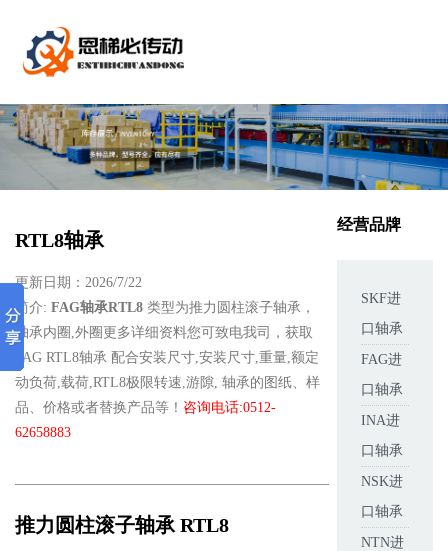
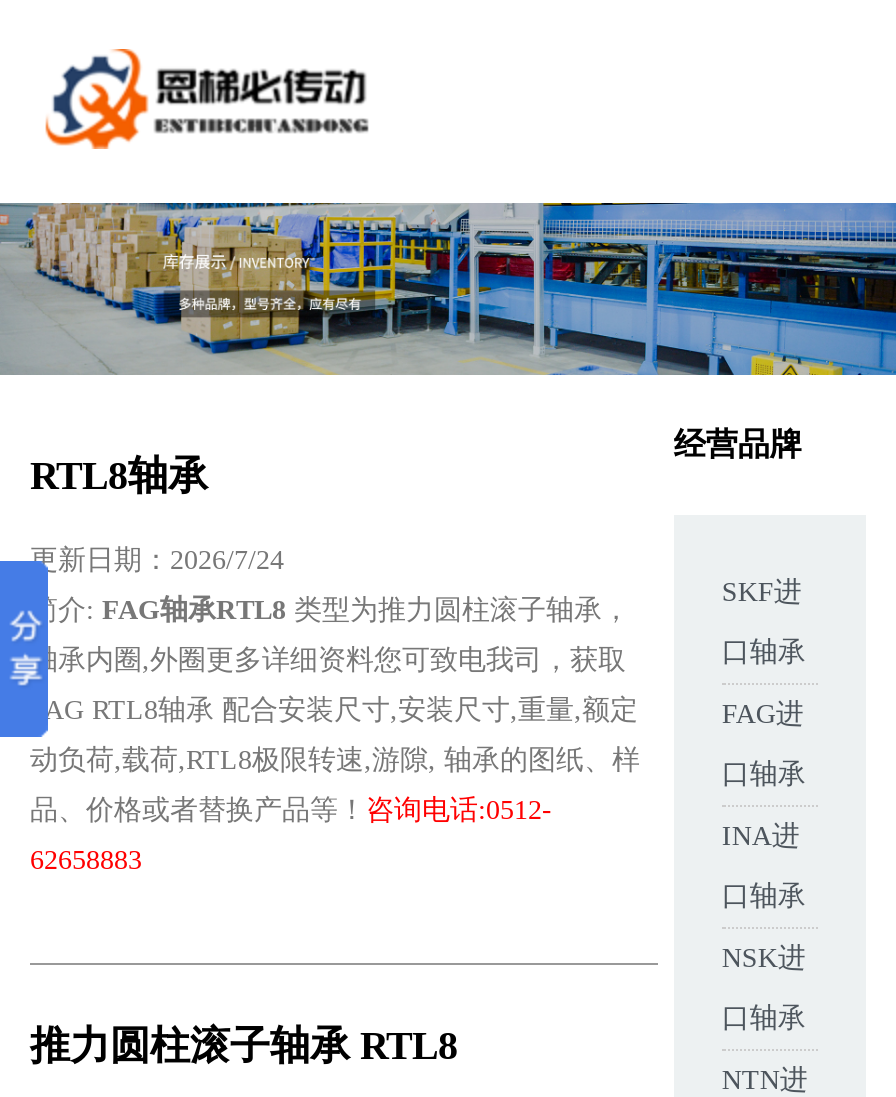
[15,275,142,290] 更新日期：2026/7/22 -> [30,545,284,575] 更新日期：2026/7/24

